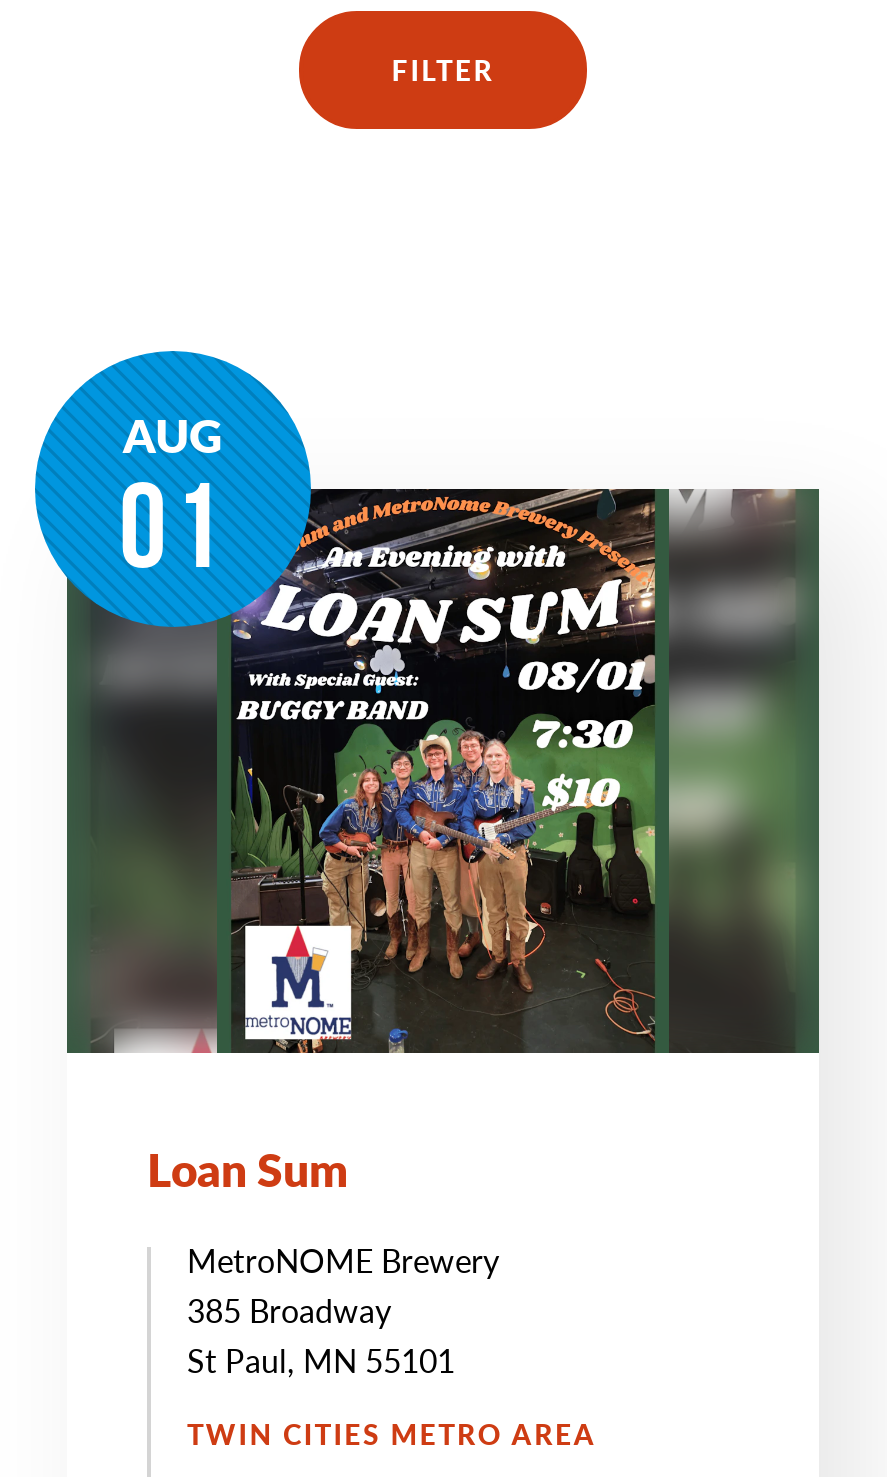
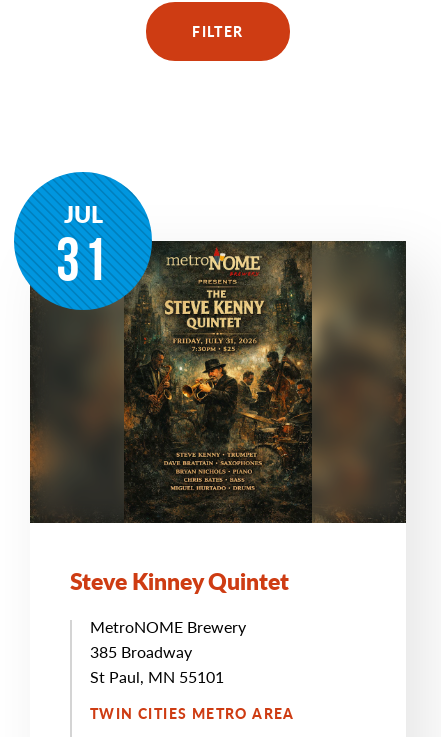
[67,400,819,1055] [image] | AUG | 01 -> [30,196,406,524] [image] | JUL | 31
[147,1135,349,1201] Loan Sum -> [70,564,289,597] Steve Kinney Quintet

